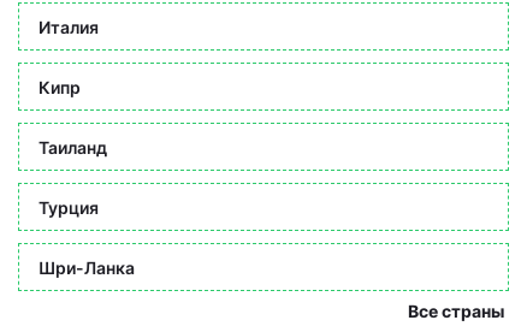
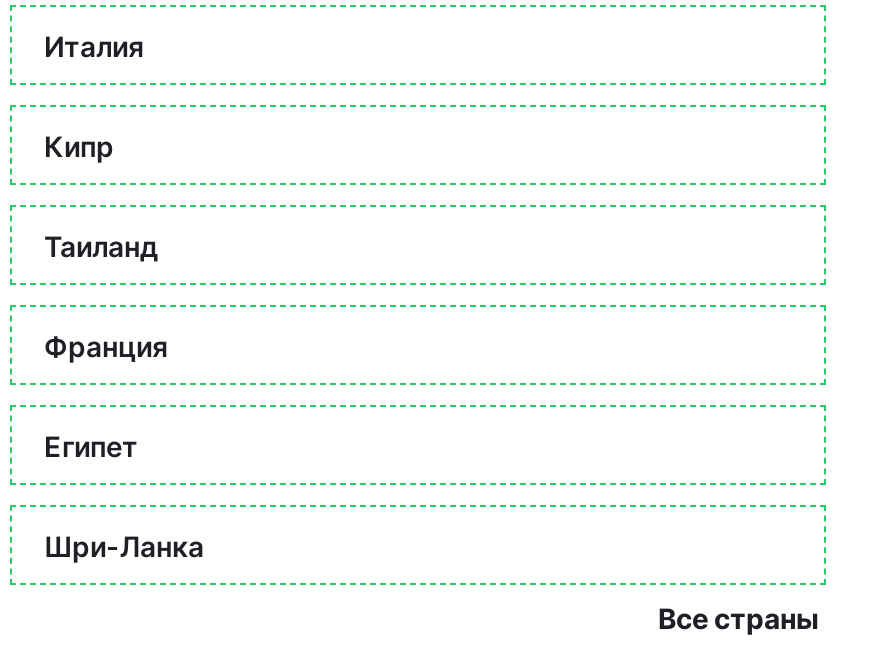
[39,197,99,217] Турция -> [44,328,168,462] Франция | Египет

